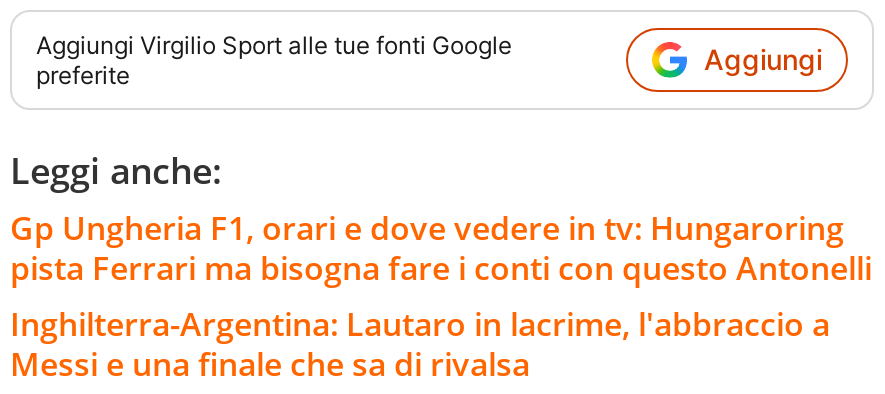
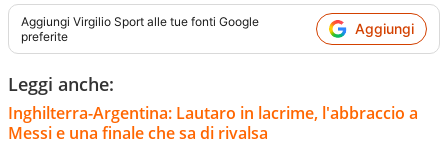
[10,206,872,290] Gp Ungheria F1, orari e dove vedere in tv: Hungaroring | pista Ferrari ma bisogna fare i conti con questo Antonelli -> none

